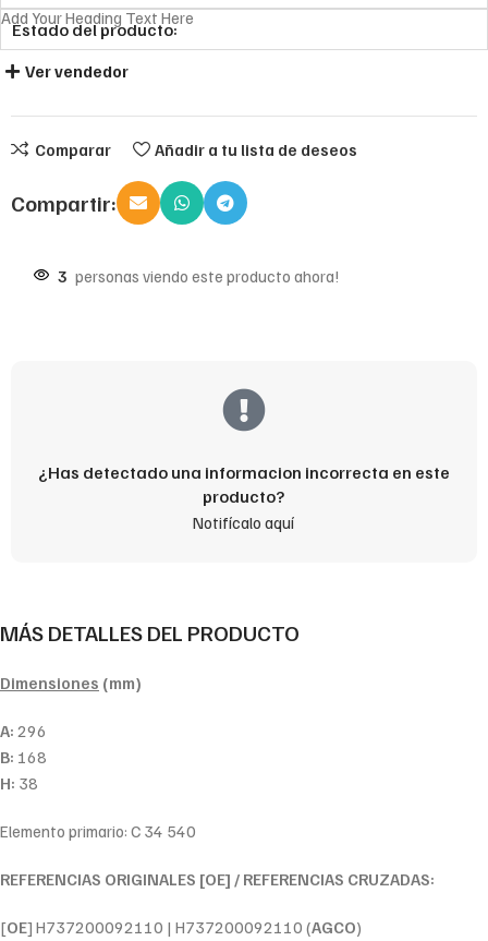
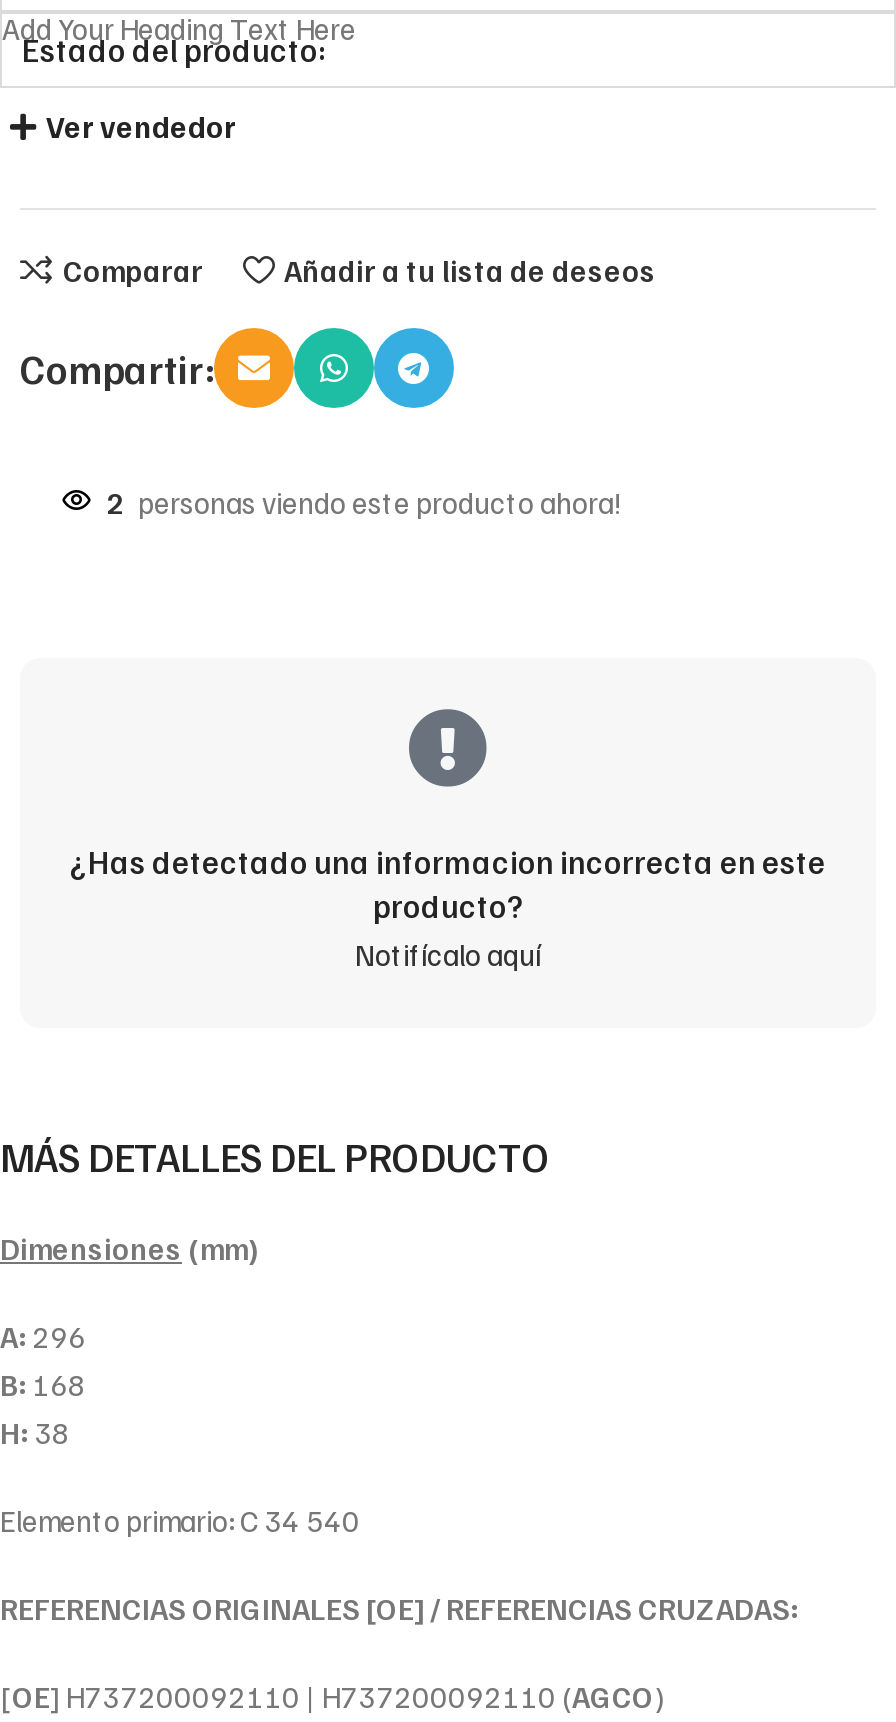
[58,266,340,286] 3 personas viendo este producto ahora! -> [106,484,624,520] 2 personas viendo este producto ahora!

